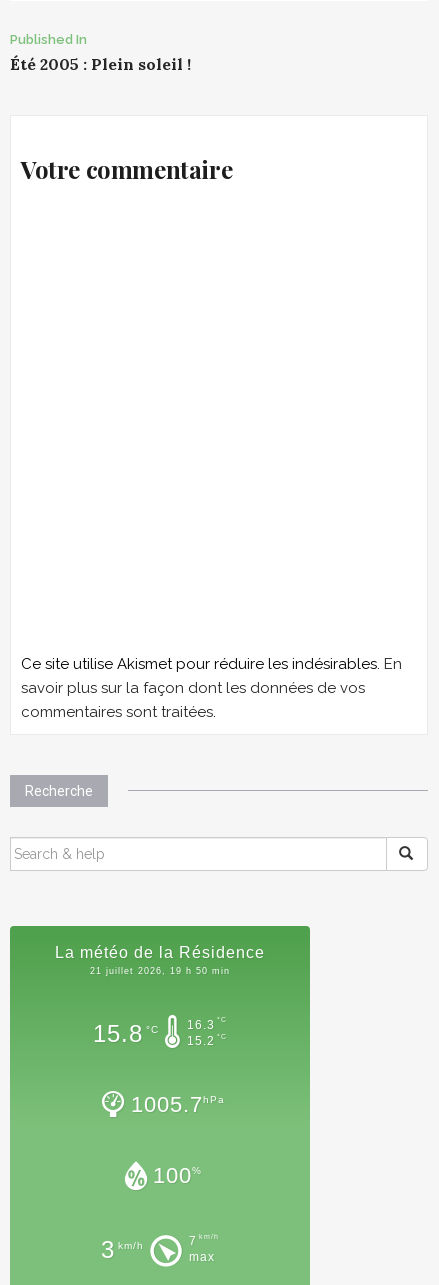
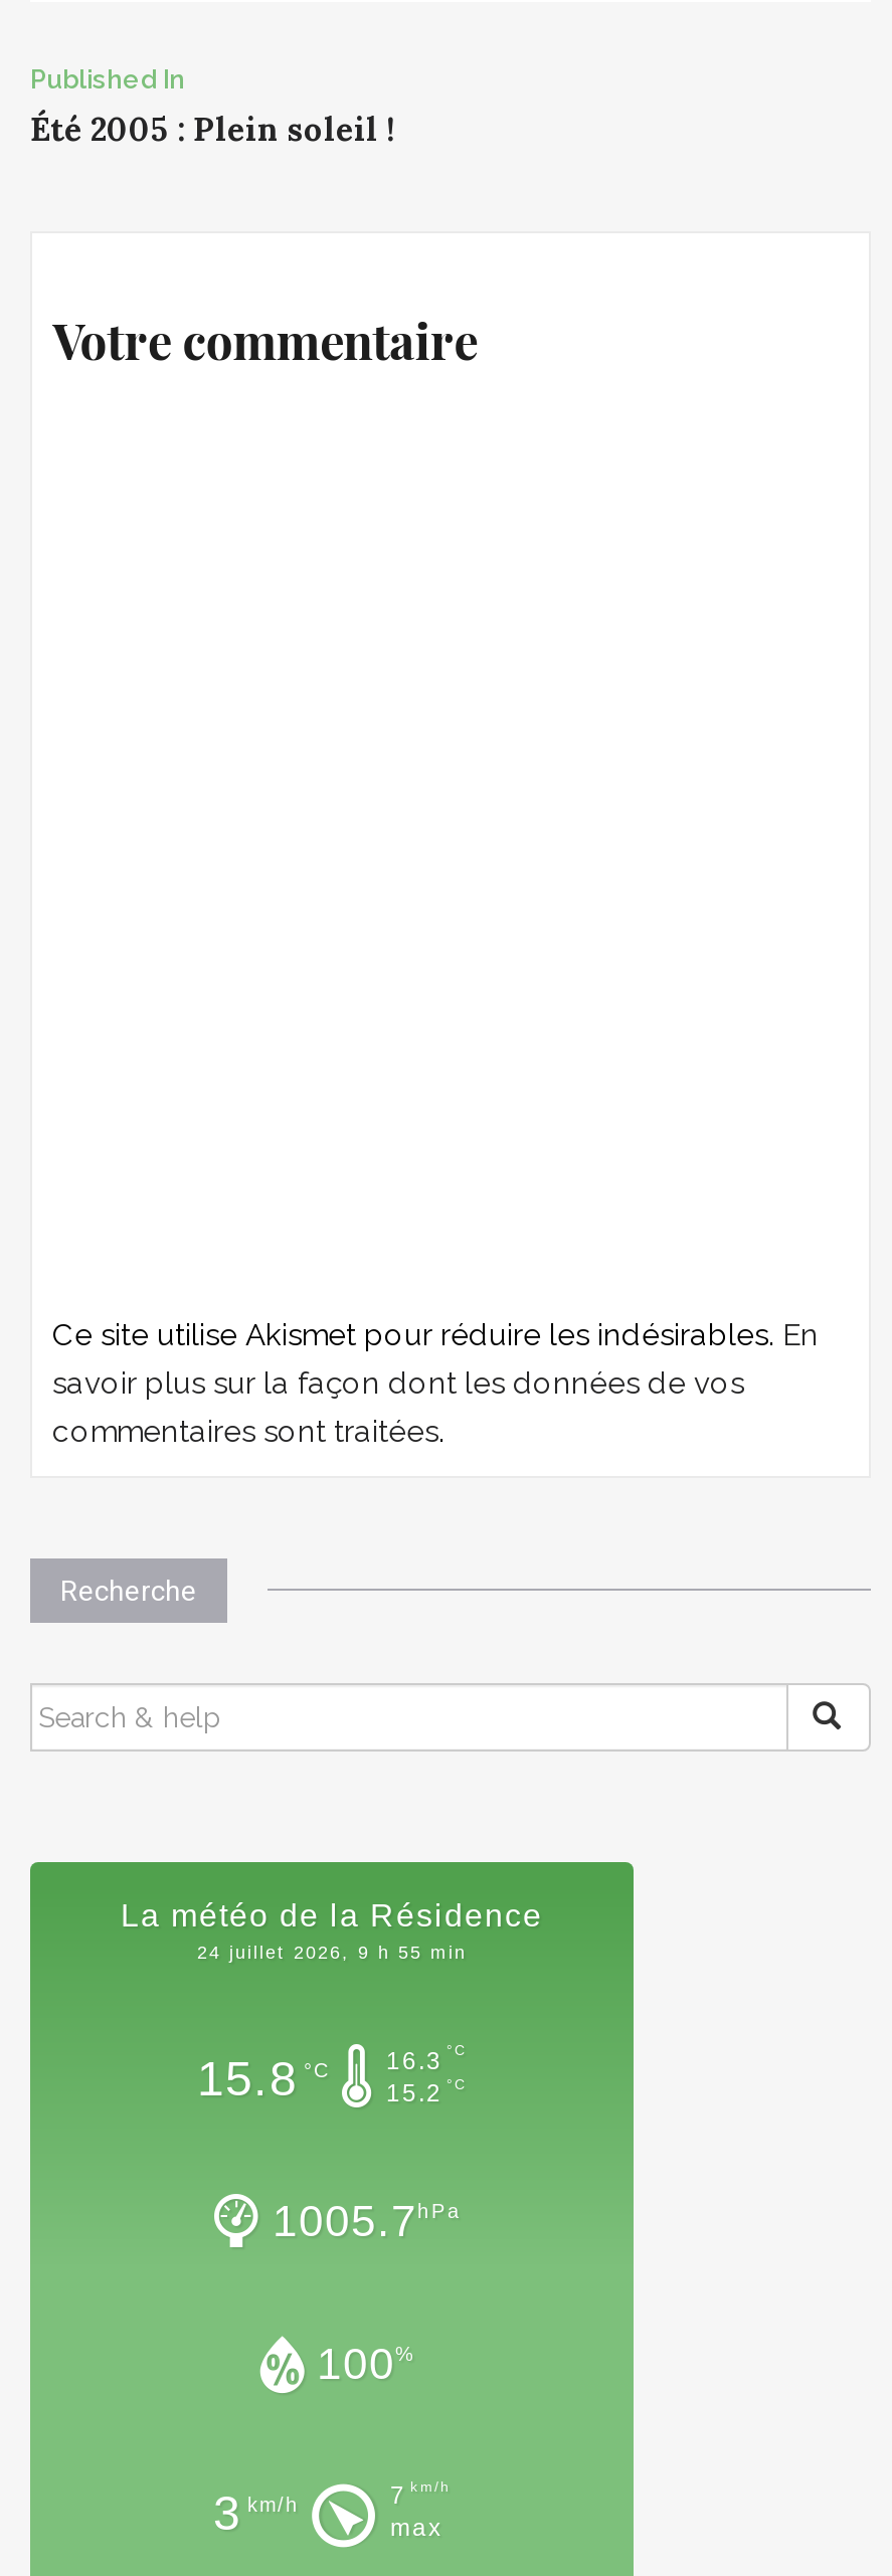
[90,965,230,975] 21 juillet 2026, 19 h 50 min -> [197,1942,467,1962] 24 juillet 2026, 9 h 55 min

